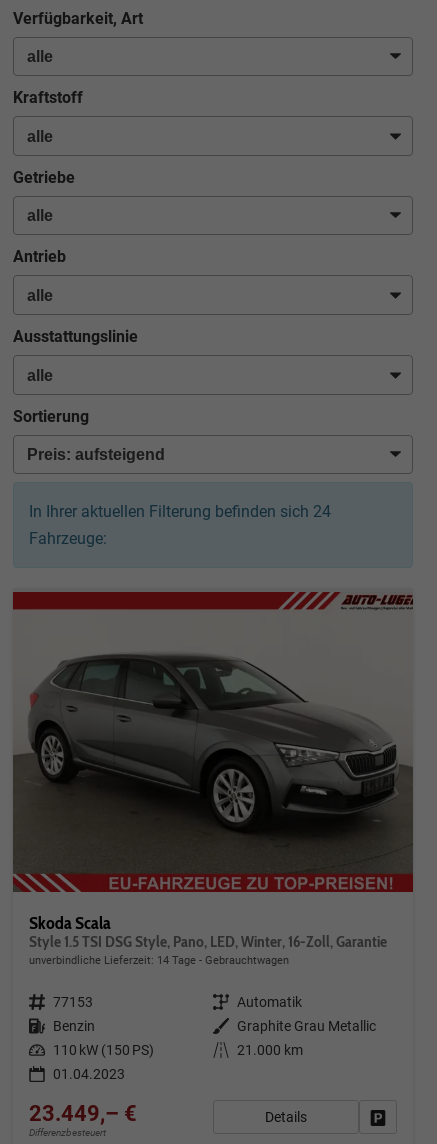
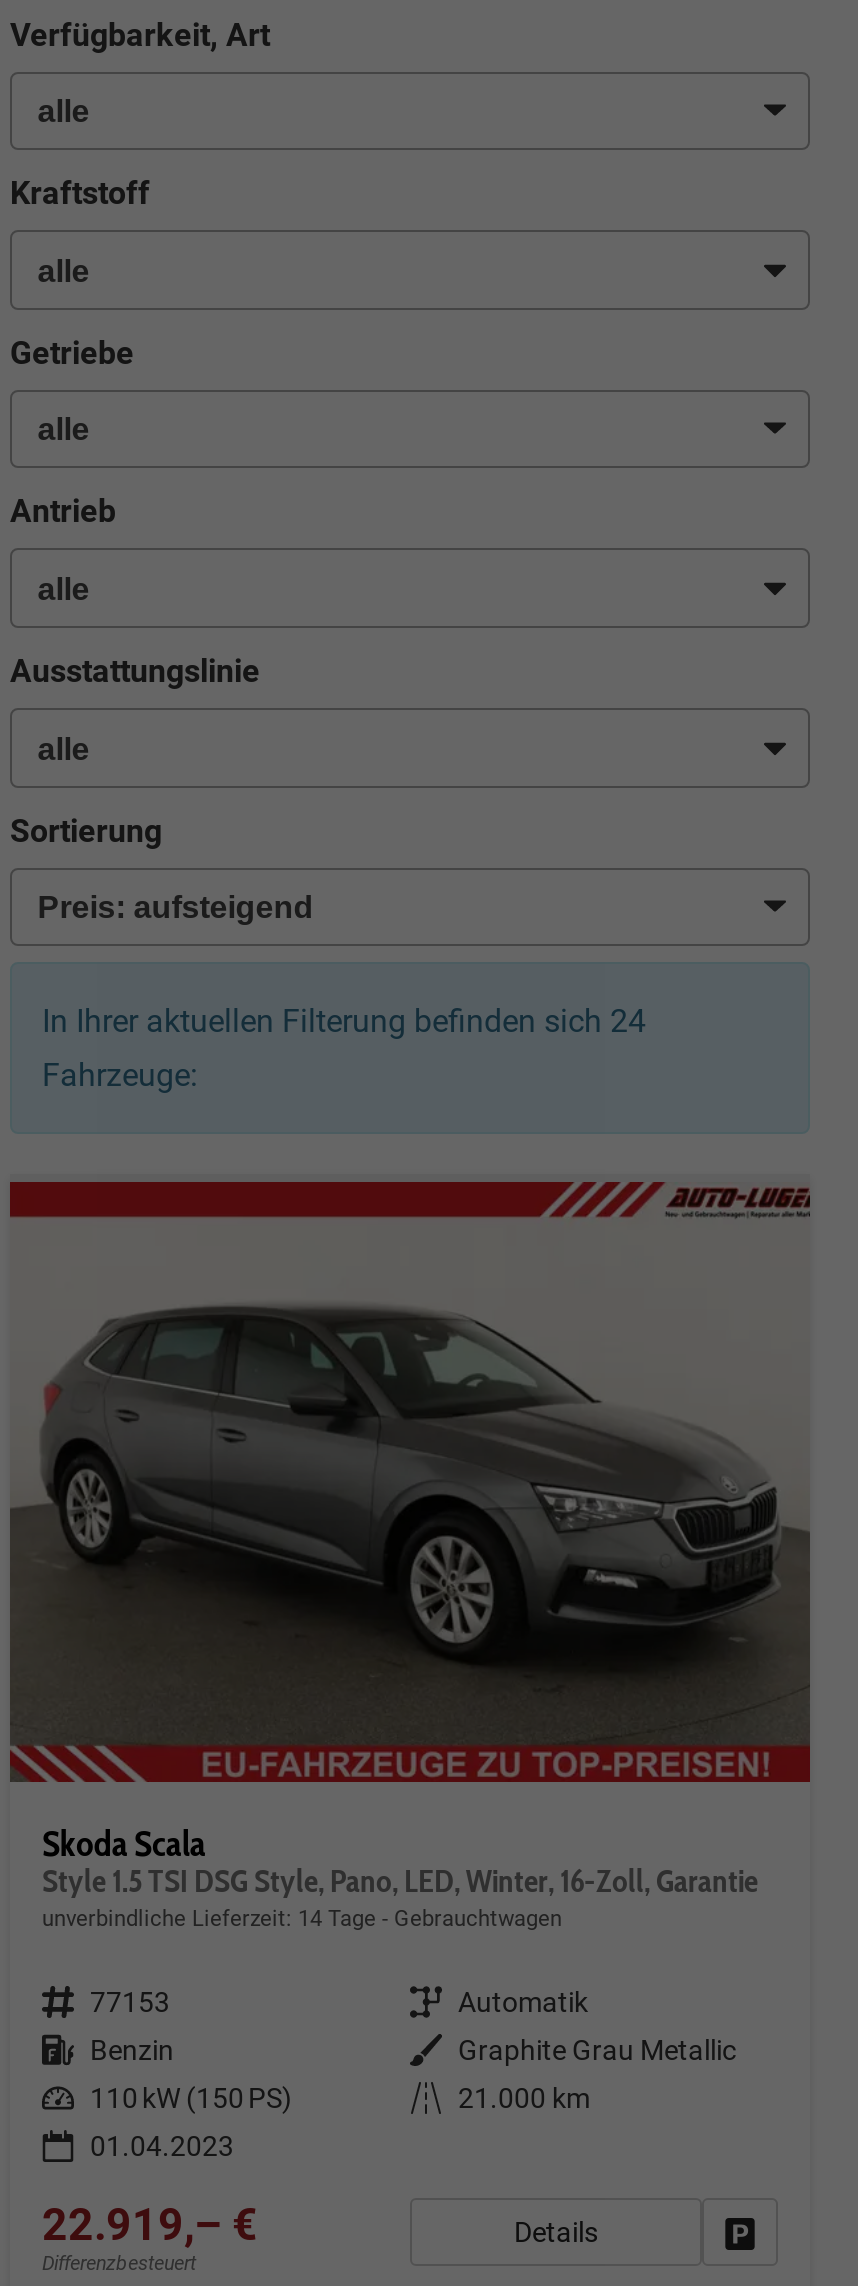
[29,1101,137,1126] 23.449,– € -> [42,2201,258,2251] 22.919,– €

